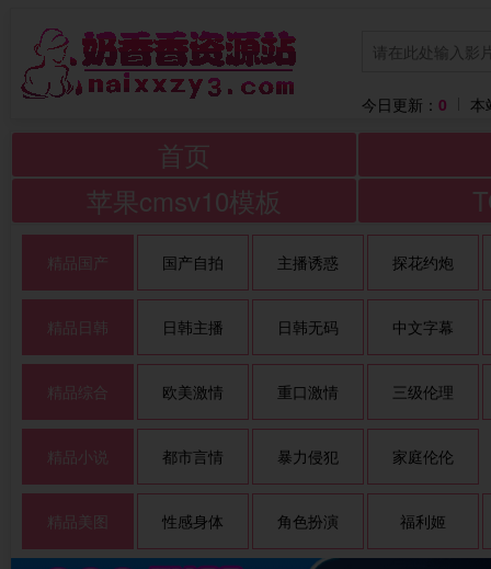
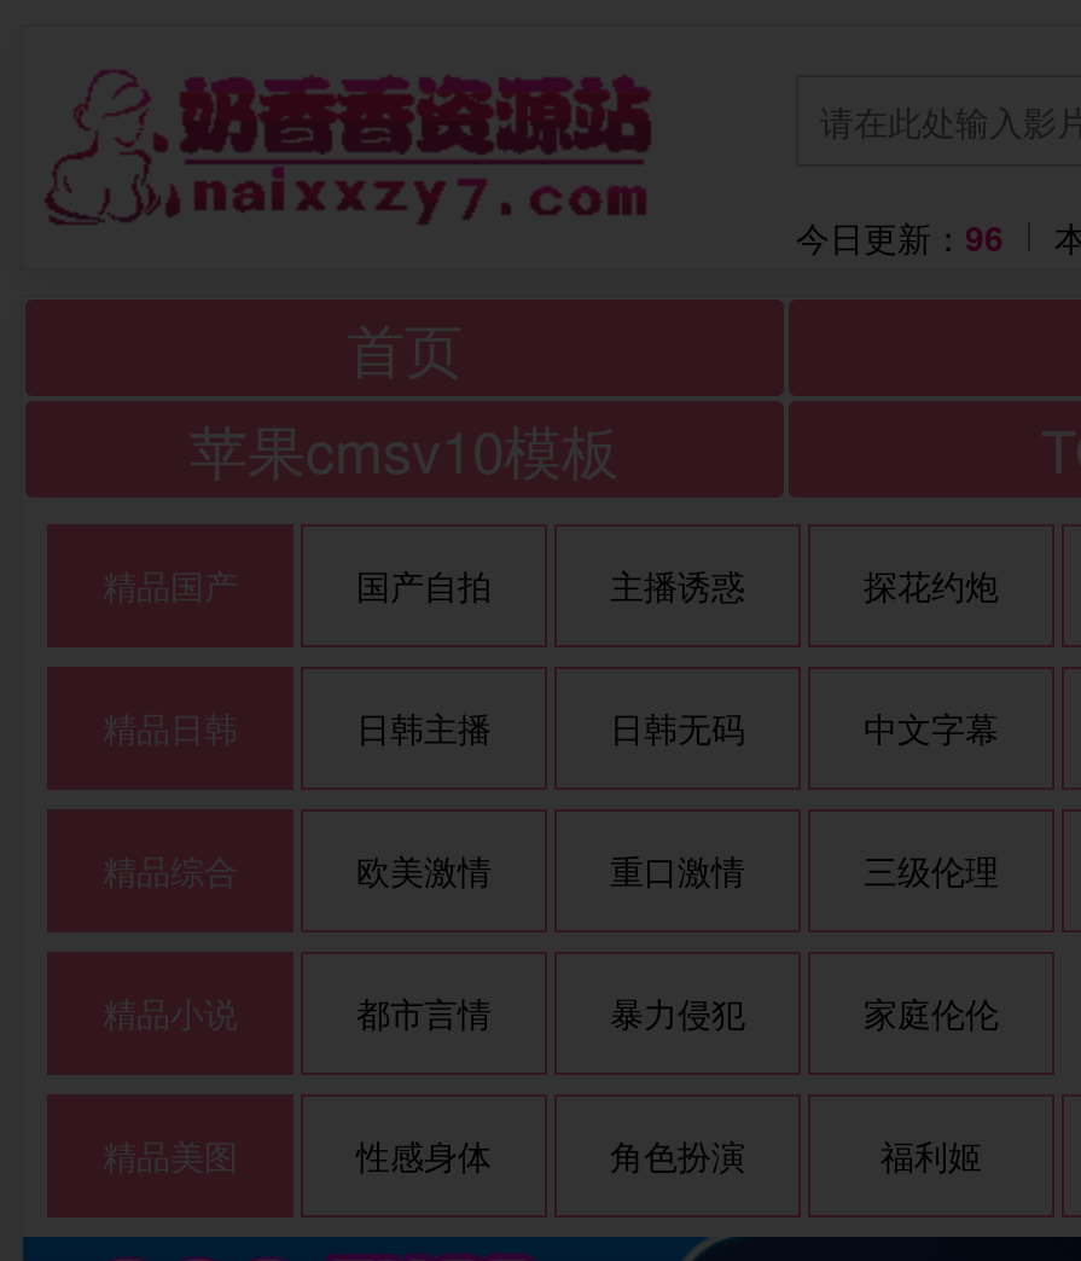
[362,93,447,115] 今日更新：0 -> [796,213,1004,261] 今日更新：96

